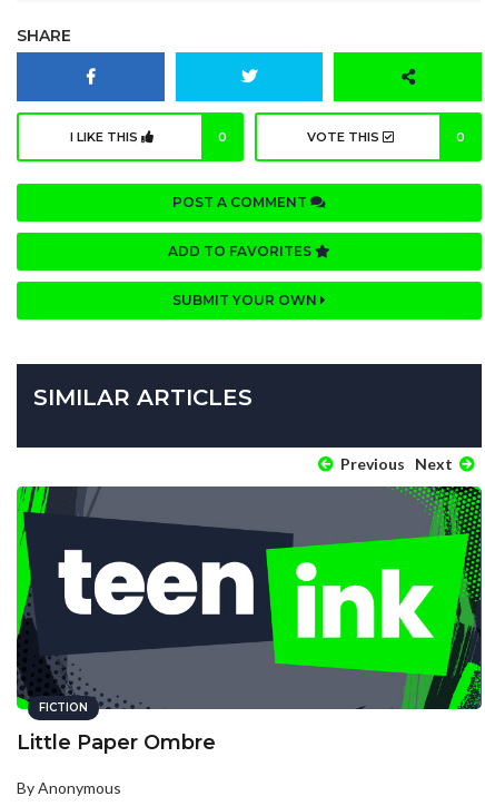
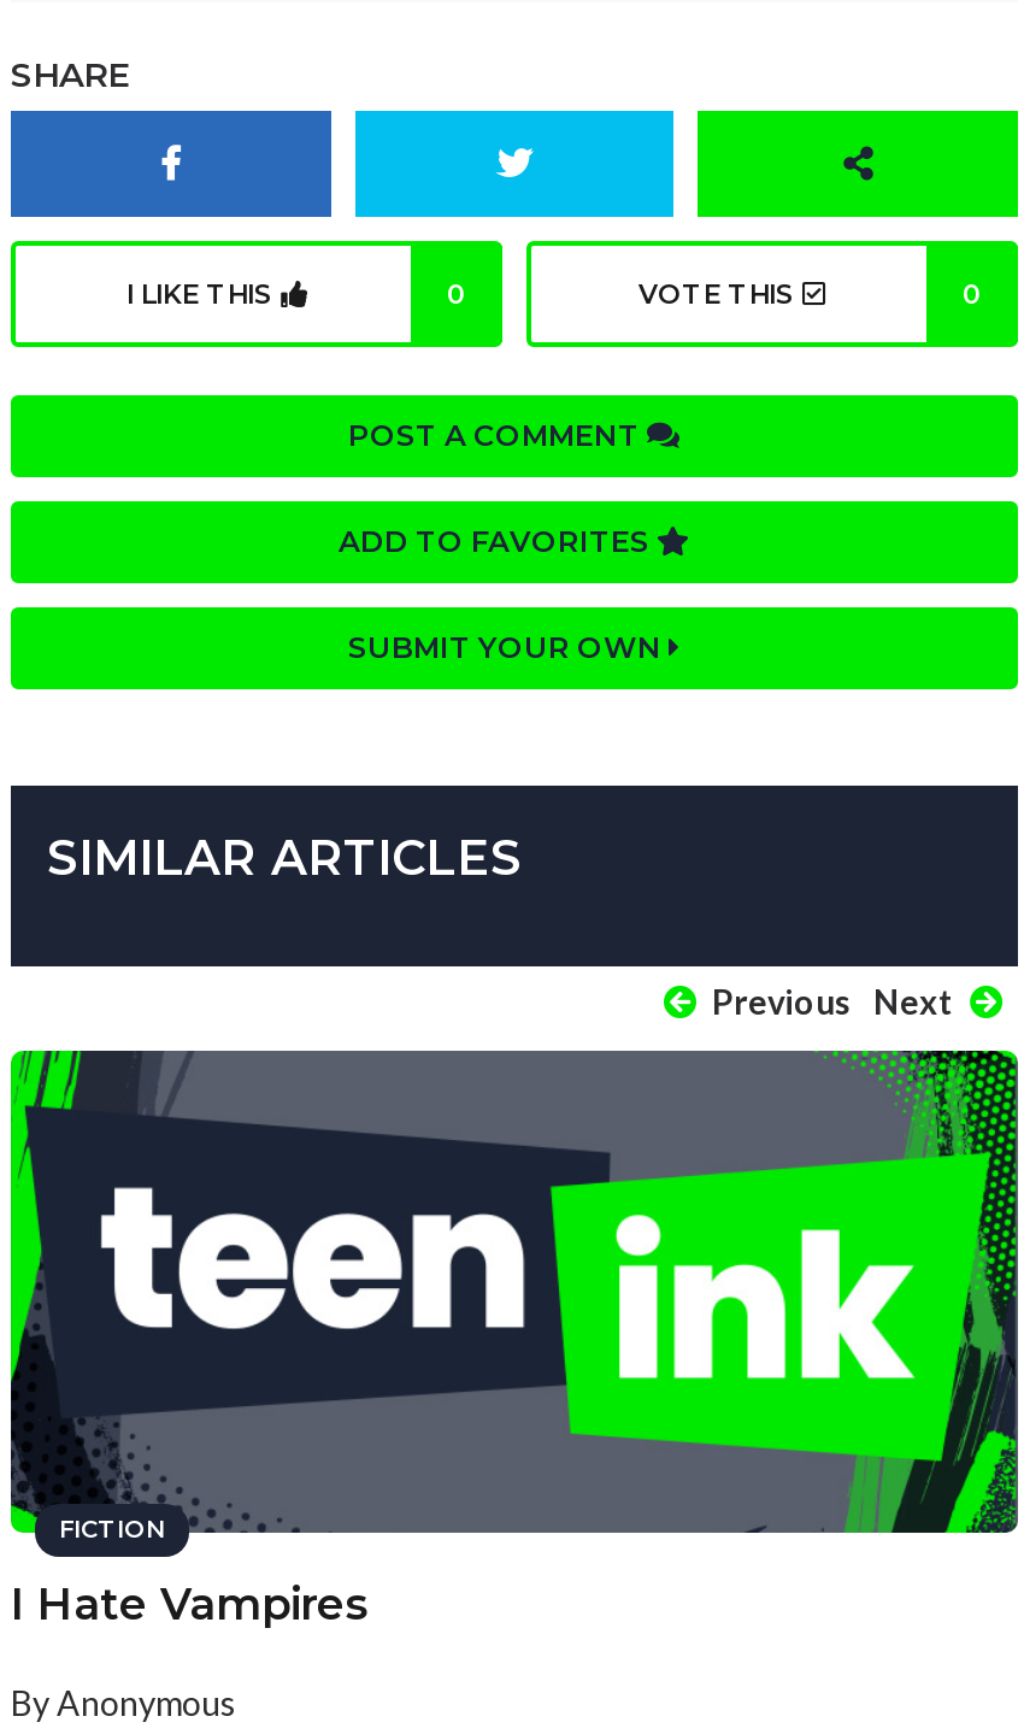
[17,730,216,754] Little Paper Ombre -> [11,1578,370,1631] I Hate Vampires

